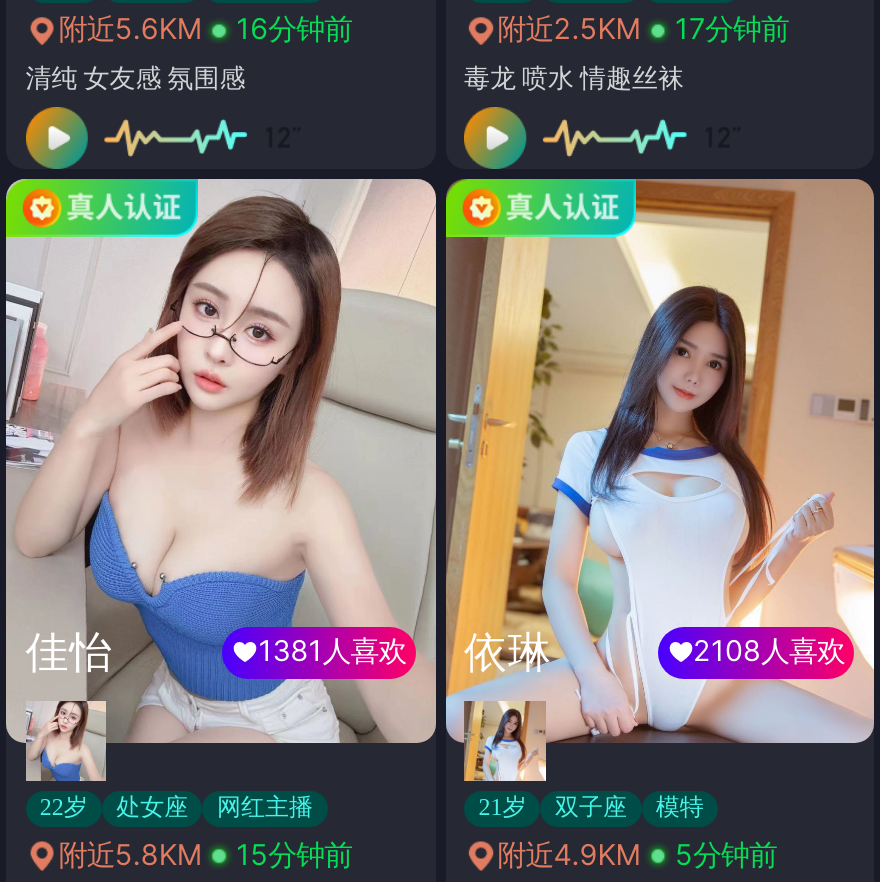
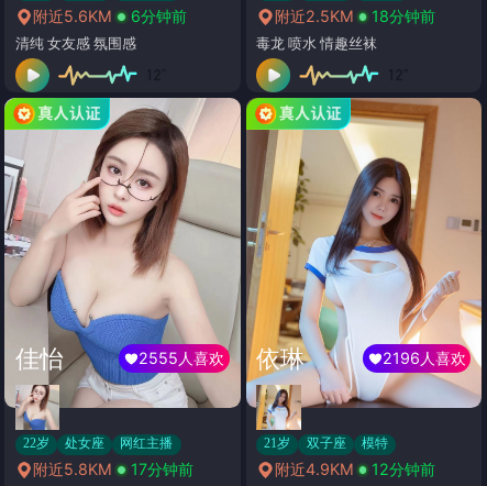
[59,12,352,46] 附近5.6KM 16分钟前 -> [33,6,187,25] 附近5.6KM 6分钟前
[498,12,789,46] 附近2.5KM 17分钟前 -> [275,6,436,25] 附近2.5KM 18分钟前
[258,633,406,667] 1381人喜欢 -> [139,348,224,367] 2555人喜欢
[693,633,845,667] 2108人喜欢 -> [382,348,466,367] 2196人喜欢
[59,837,352,871] 附近5.8KM 15分钟前 -> [33,460,194,479] 附近5.8KM 17分钟前
[498,837,777,871] 附近4.9KM 5分钟前 -> [275,460,436,479] 附近4.9KM 12分钟前

